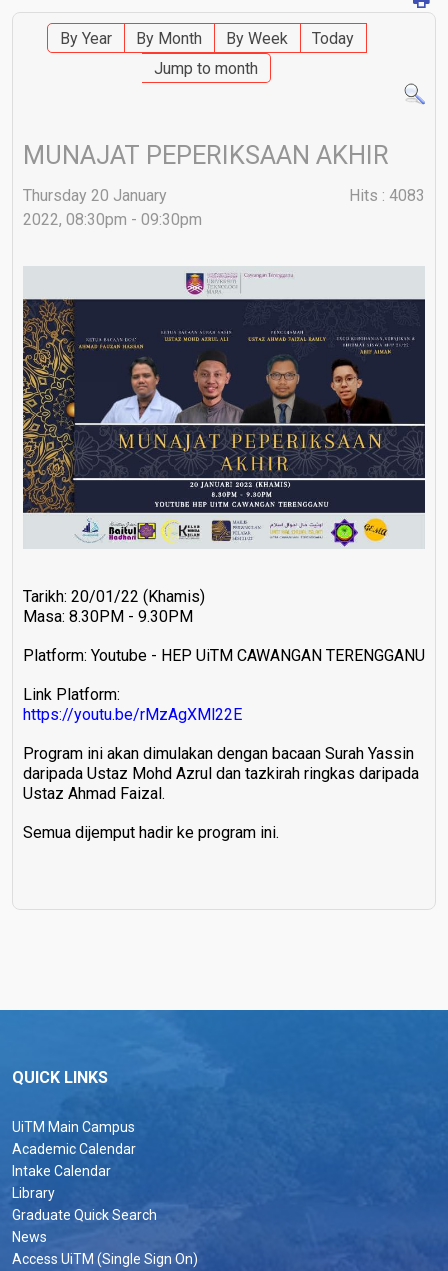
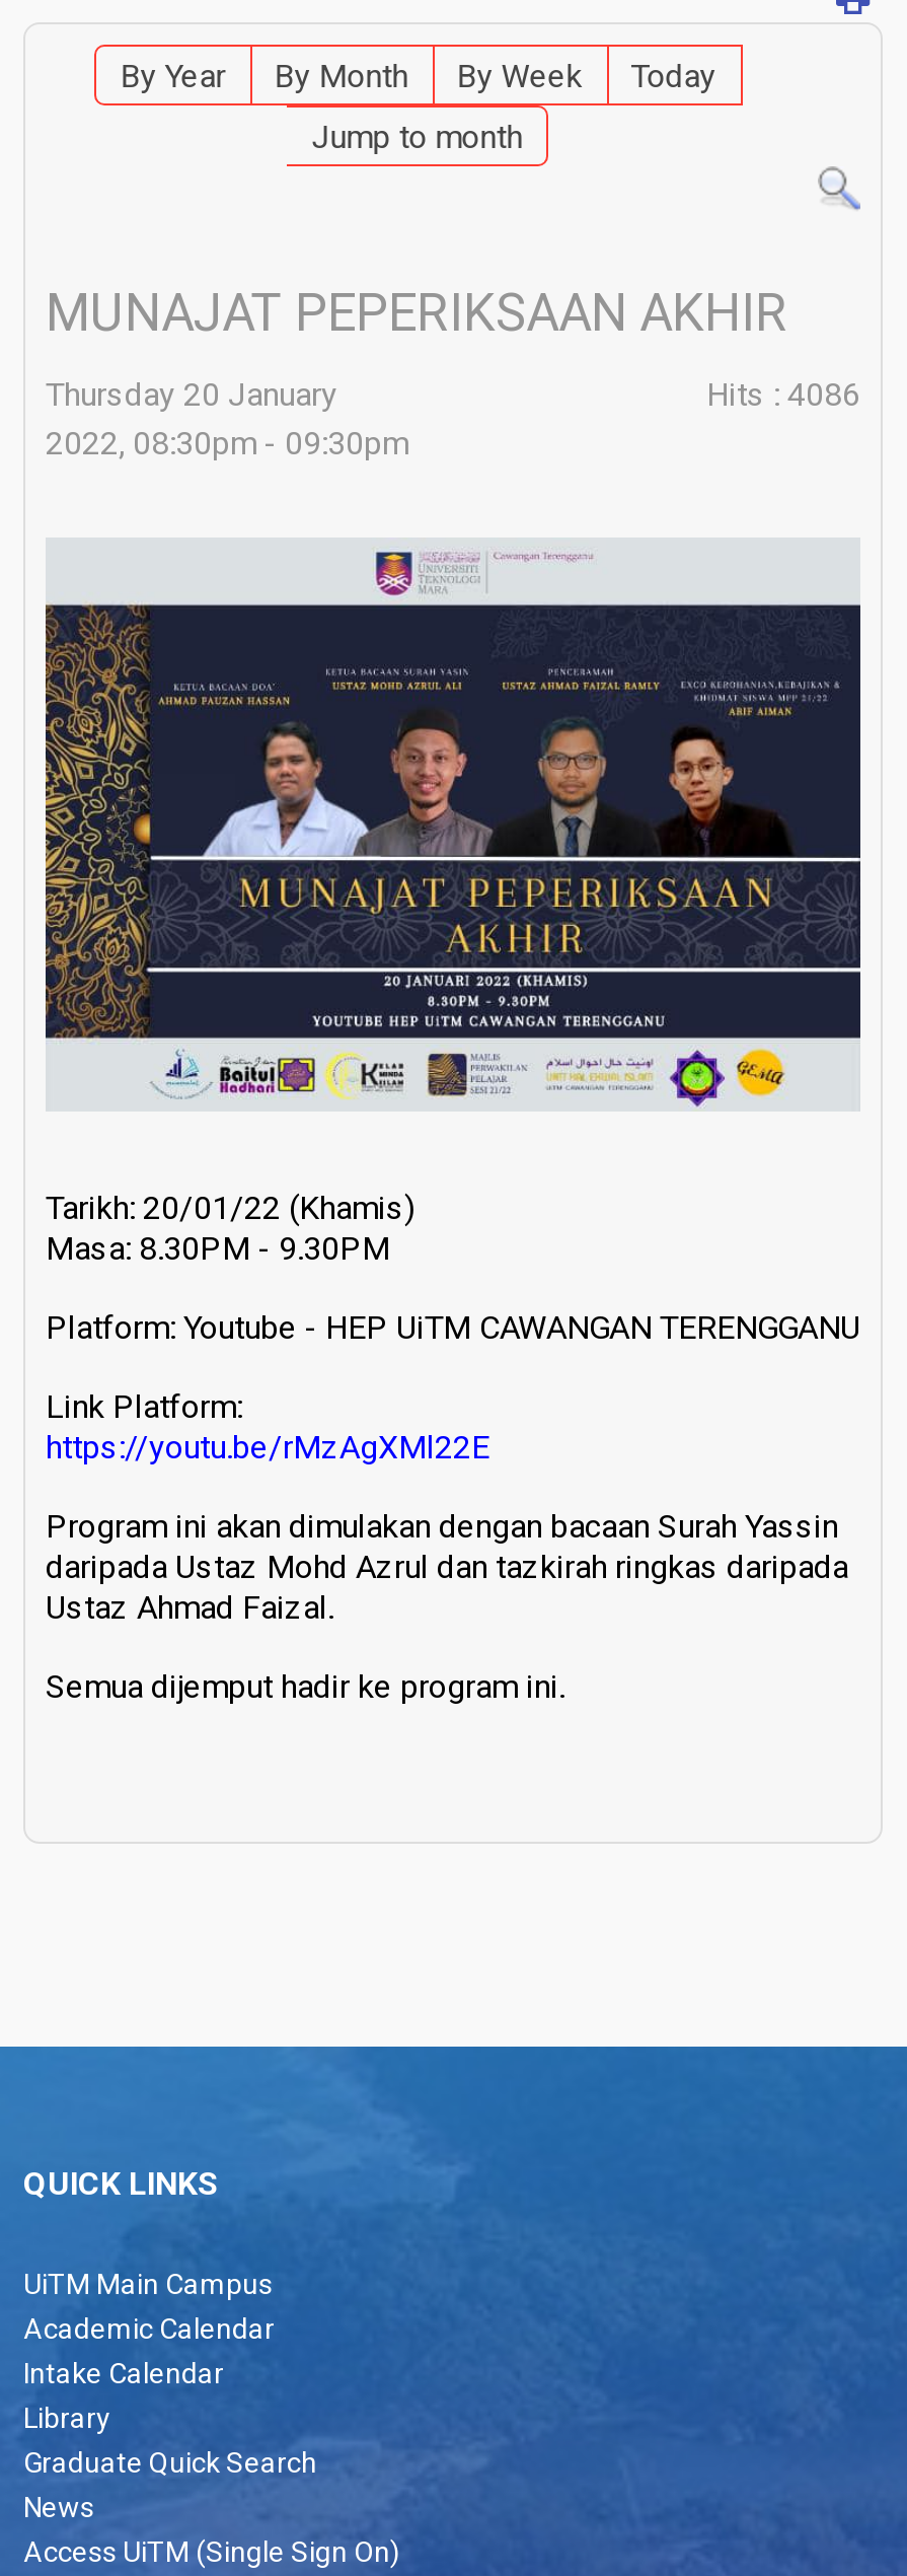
[349,186,425,205] Hits: 4083 -> [706,375,860,414] Hits: 4086

